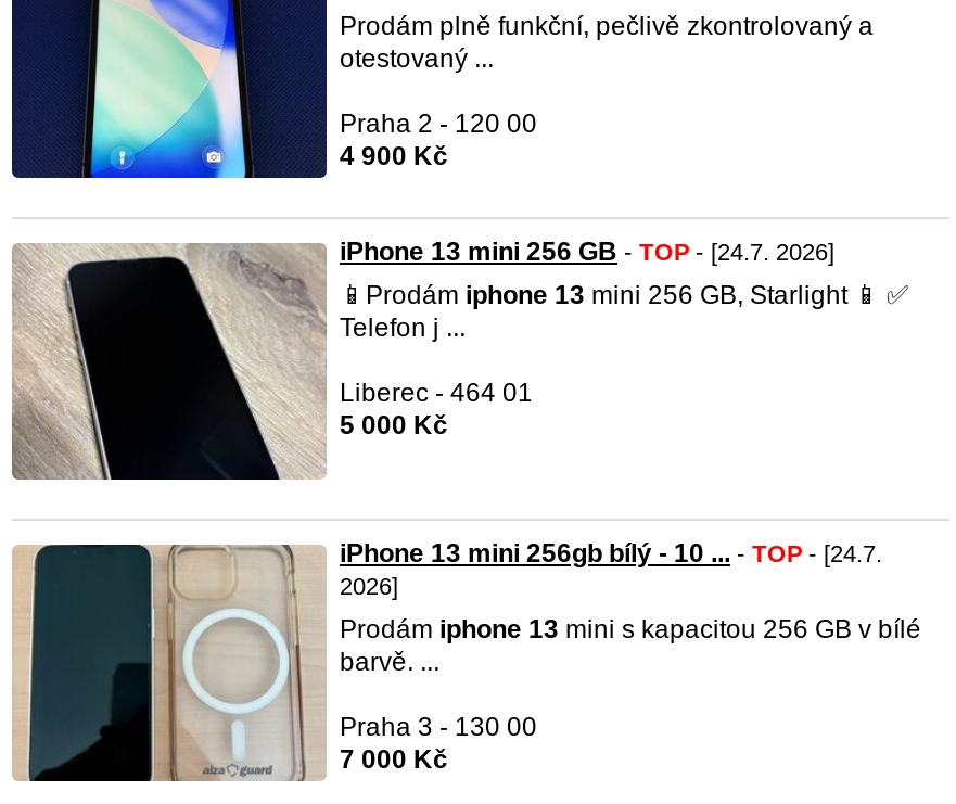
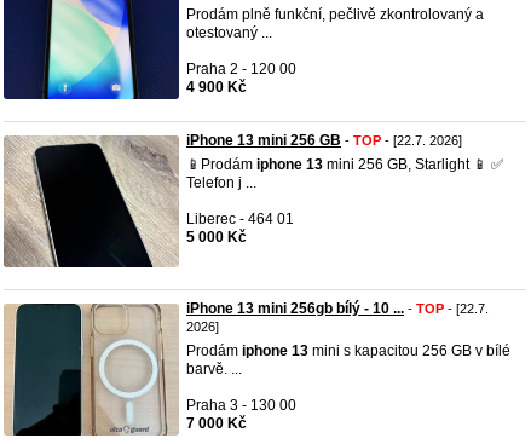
[340,237,834,267] iPhone 13 mini 256 GB - TOP - [24.7. 2026] -> [186,132,462,149] iPhone 13 mini 256 GB - TOP - [22.7. 2026]
[340,538,882,569] iPhone 13 mini 256gb bílý - 10 ... - TOP - [24.7. -> [186,300,489,317] iPhone 13 mini 256gb bílý - 10 ... - TOP - [22.7.

